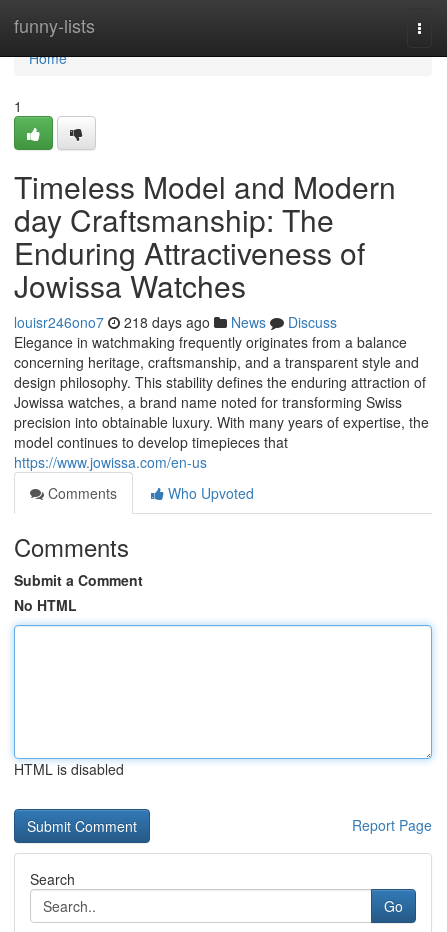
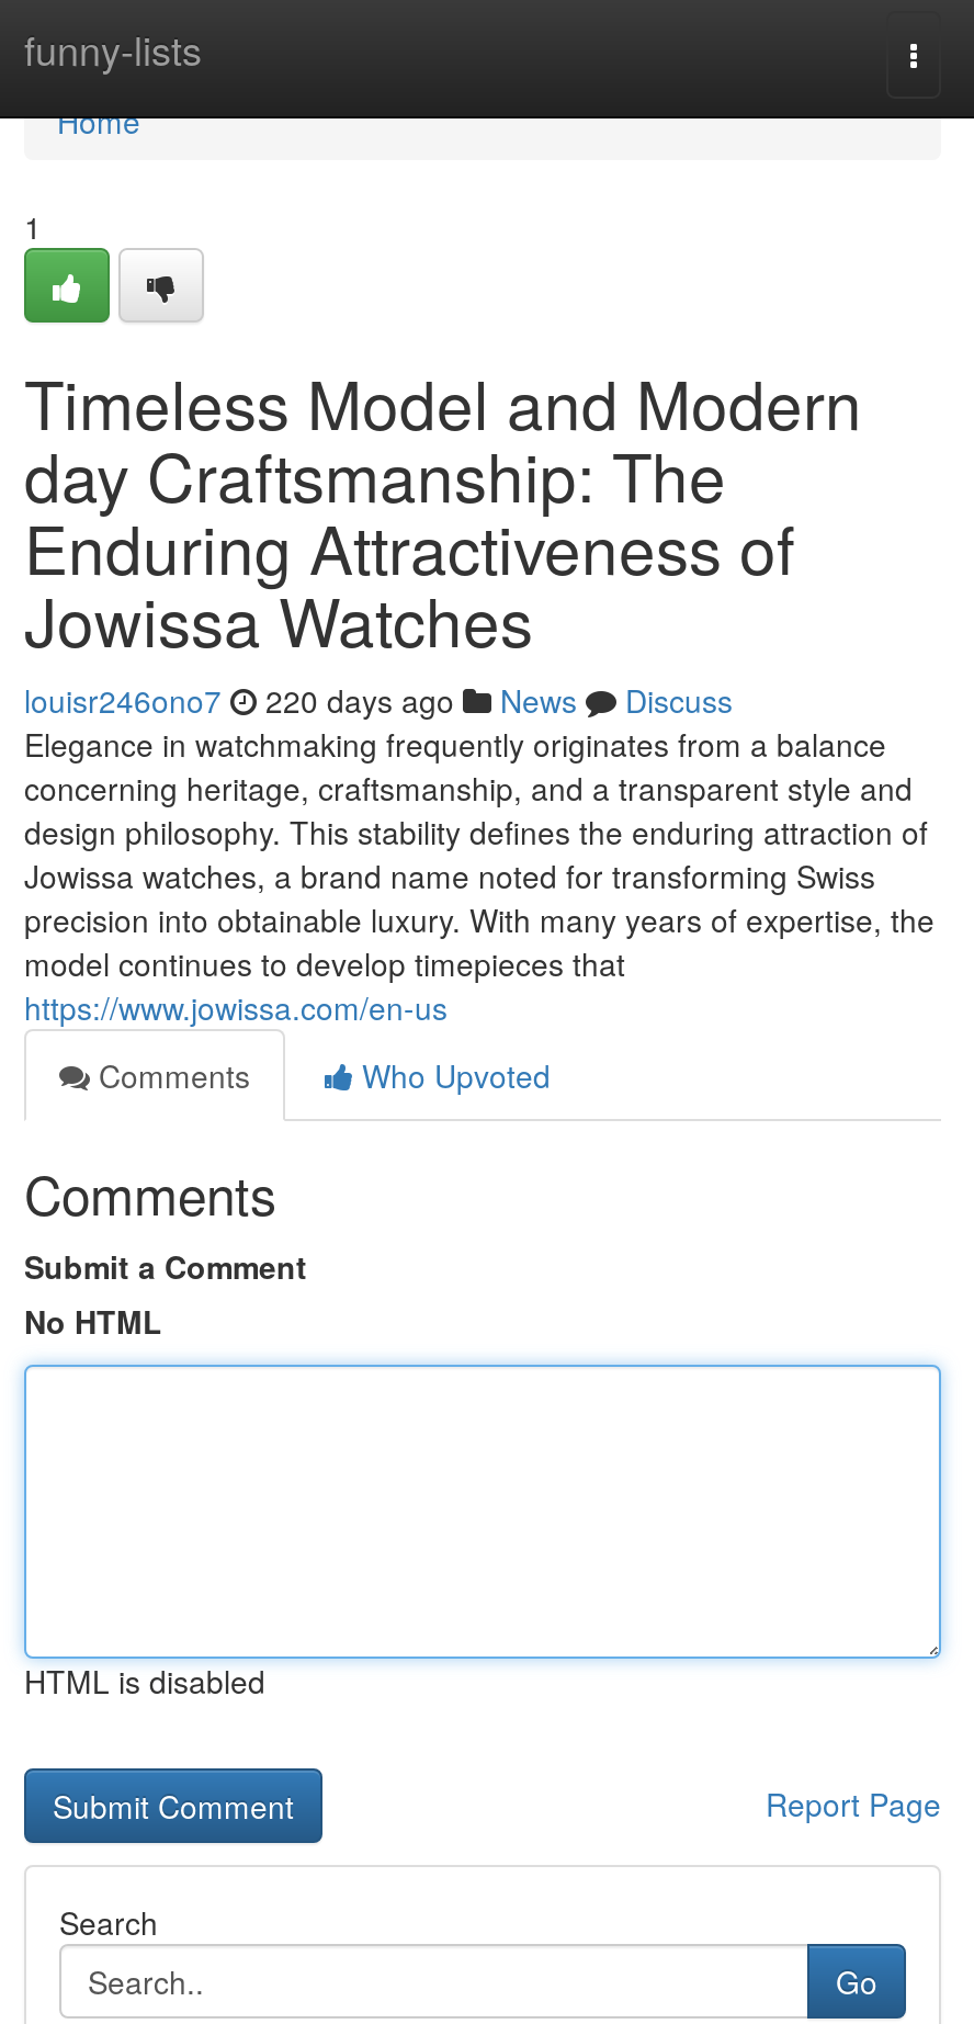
[14,312,337,332] louisr246ono7 218 days ago News Discuss -> [24,678,733,722] louisr246ono7 220 days ago News Discuss

